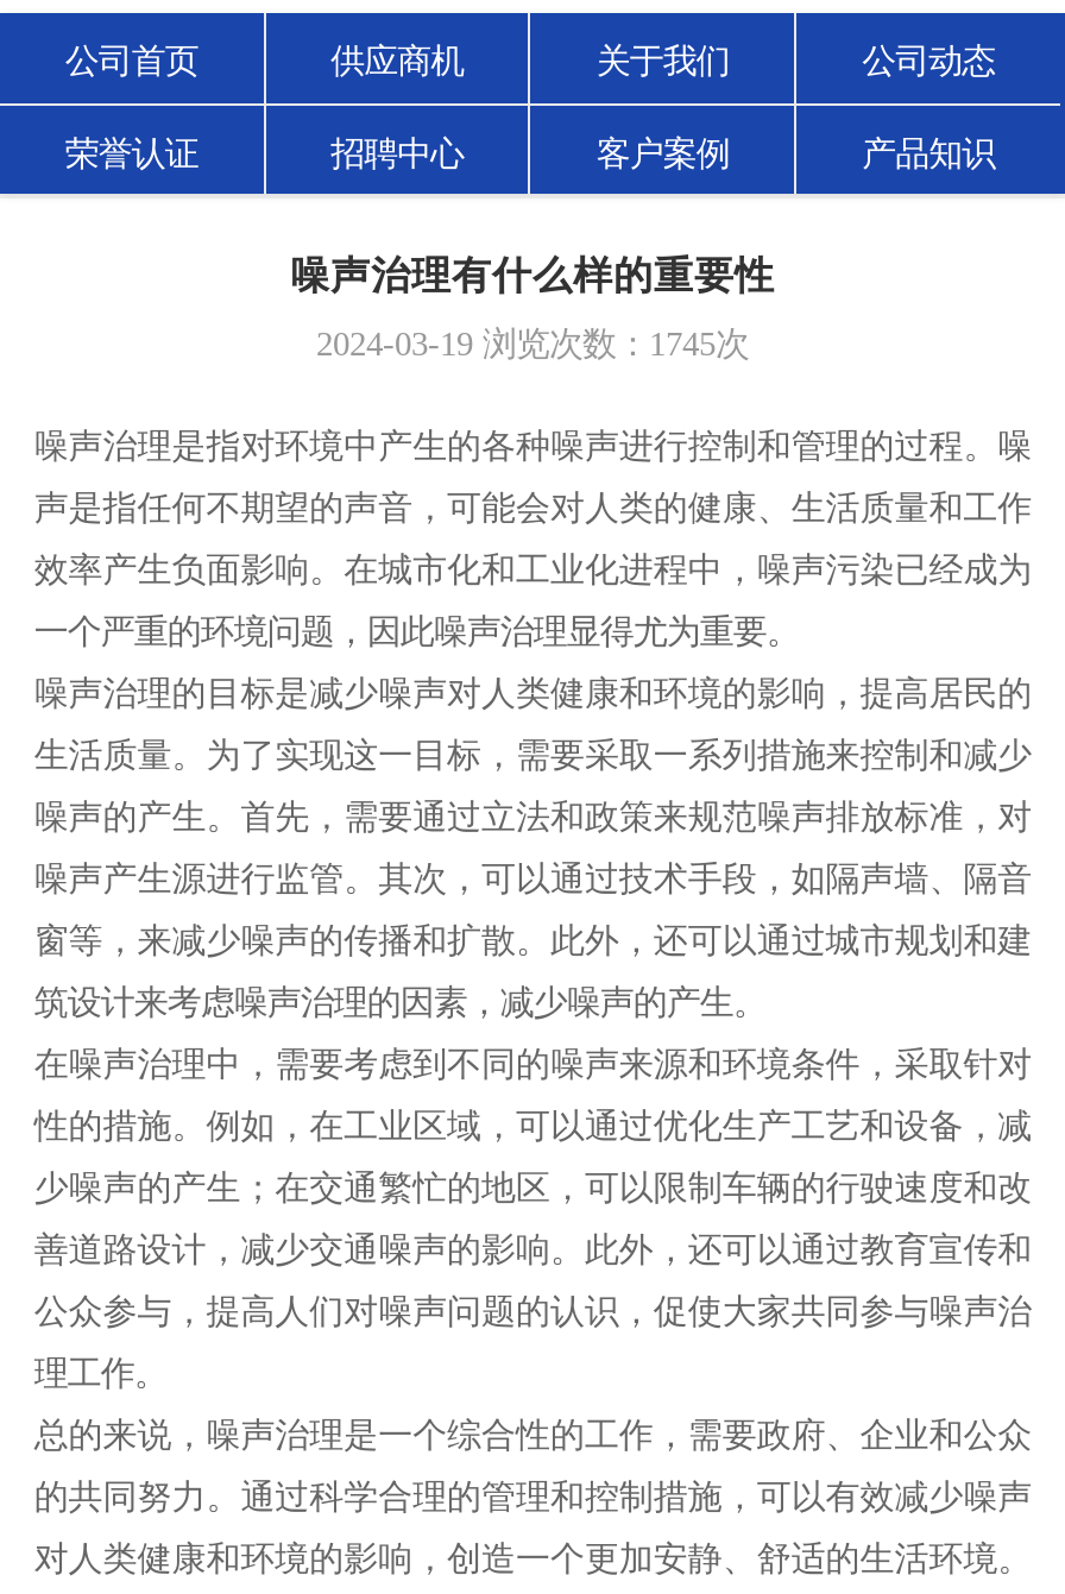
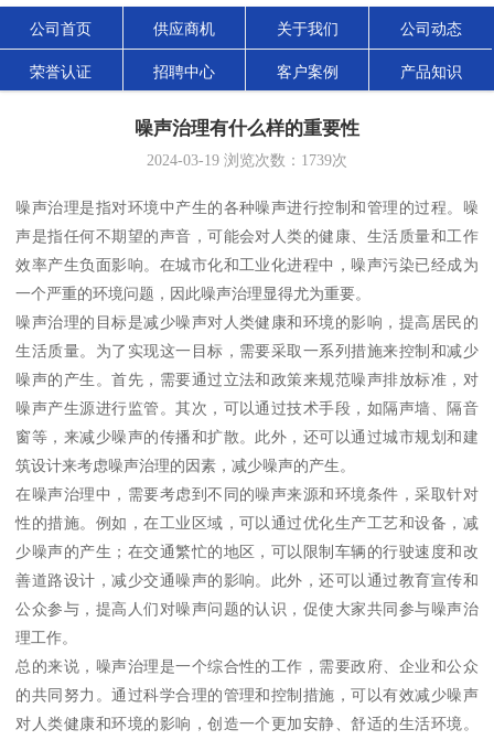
[316,326,749,364] 2024-03-19浏览次数：1745次 -> [147,152,347,169] 2024-03-19浏览次数：1739次

